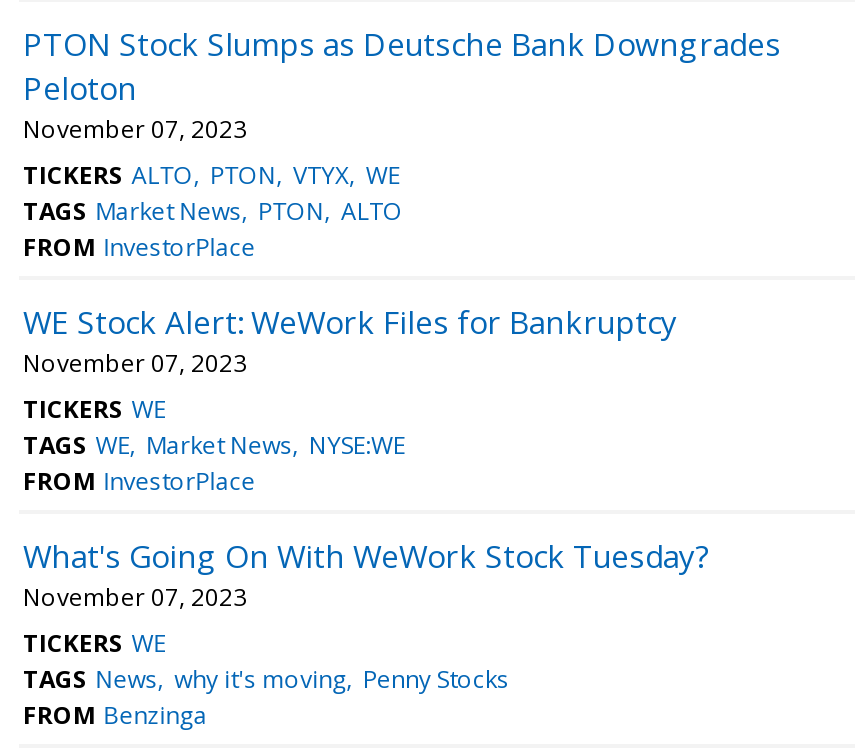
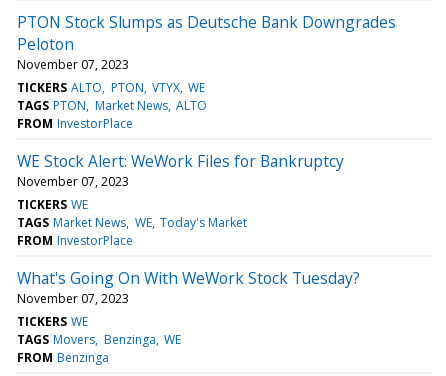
[23,194,403,228] TAGS Market News PTON ALTO -> [17,97,207,114] TAGS PTON Market News ALTO
[23,428,405,462] TAGS WE Market News NYSE:WE -> [17,214,247,231] TAGS Market News WE Today's Market
[23,662,509,696] TAGS News why it's moving Penny Stocks -> [17,331,181,348] TAGS Movers Benzinga WE

